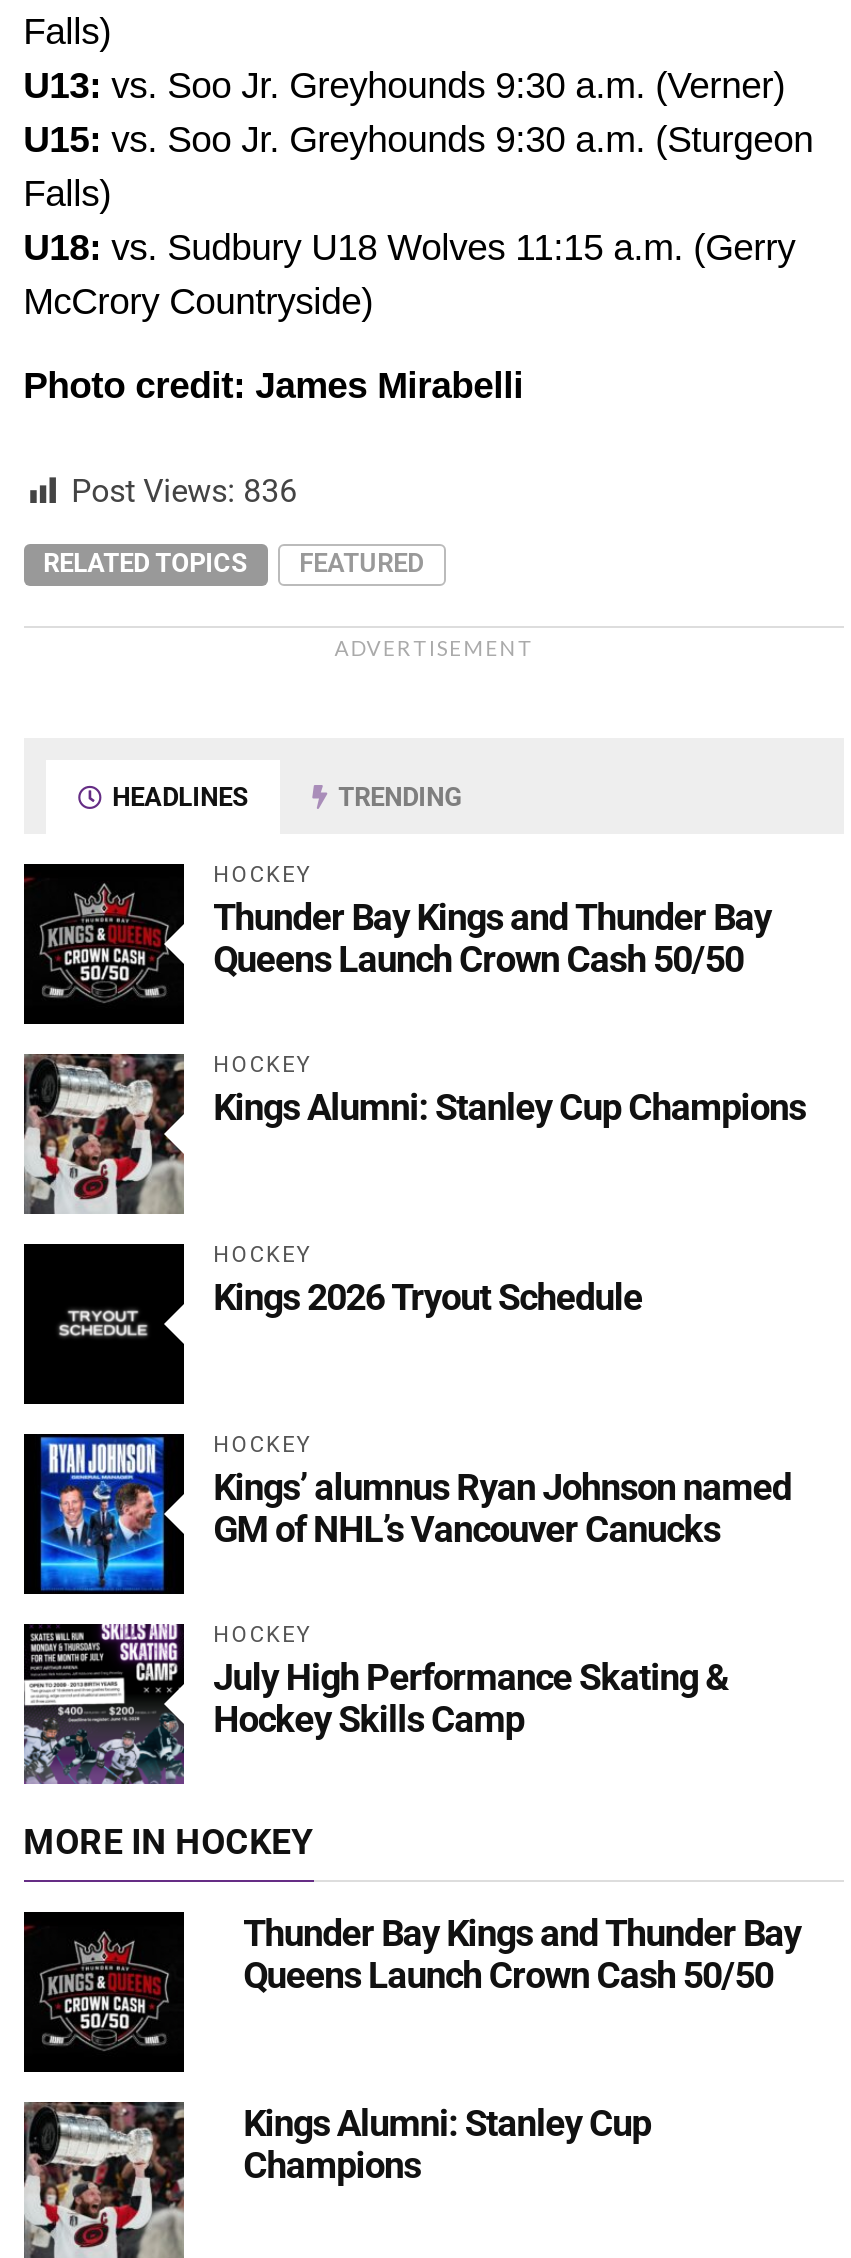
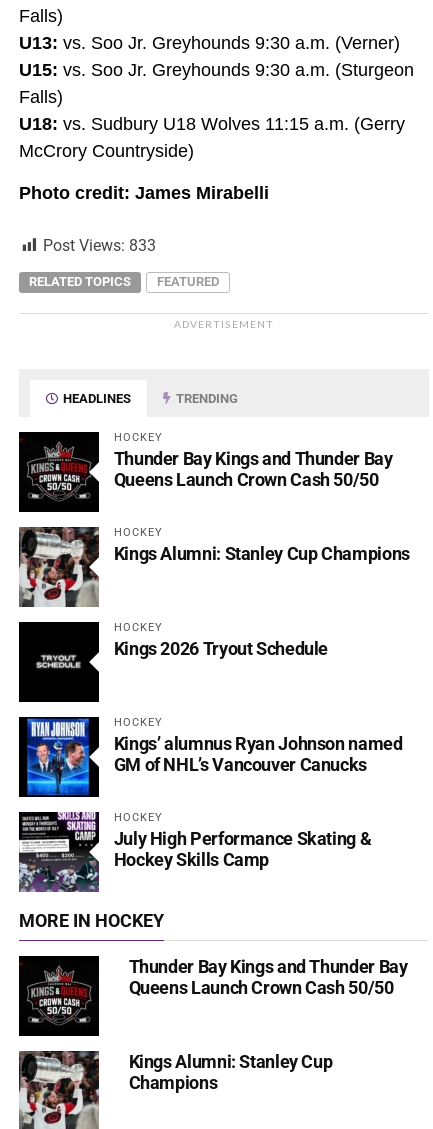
[71,471,297,509] Post Views: 836 -> [43,236,156,255] Post Views: 833

